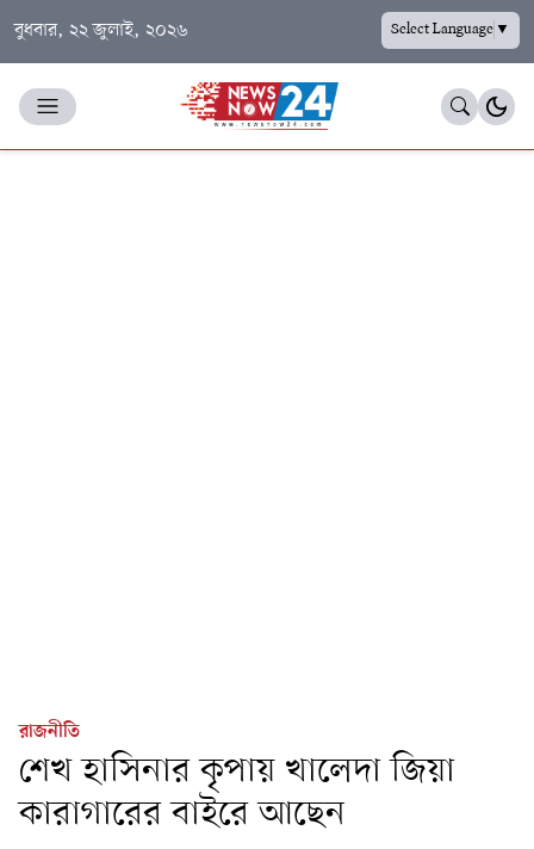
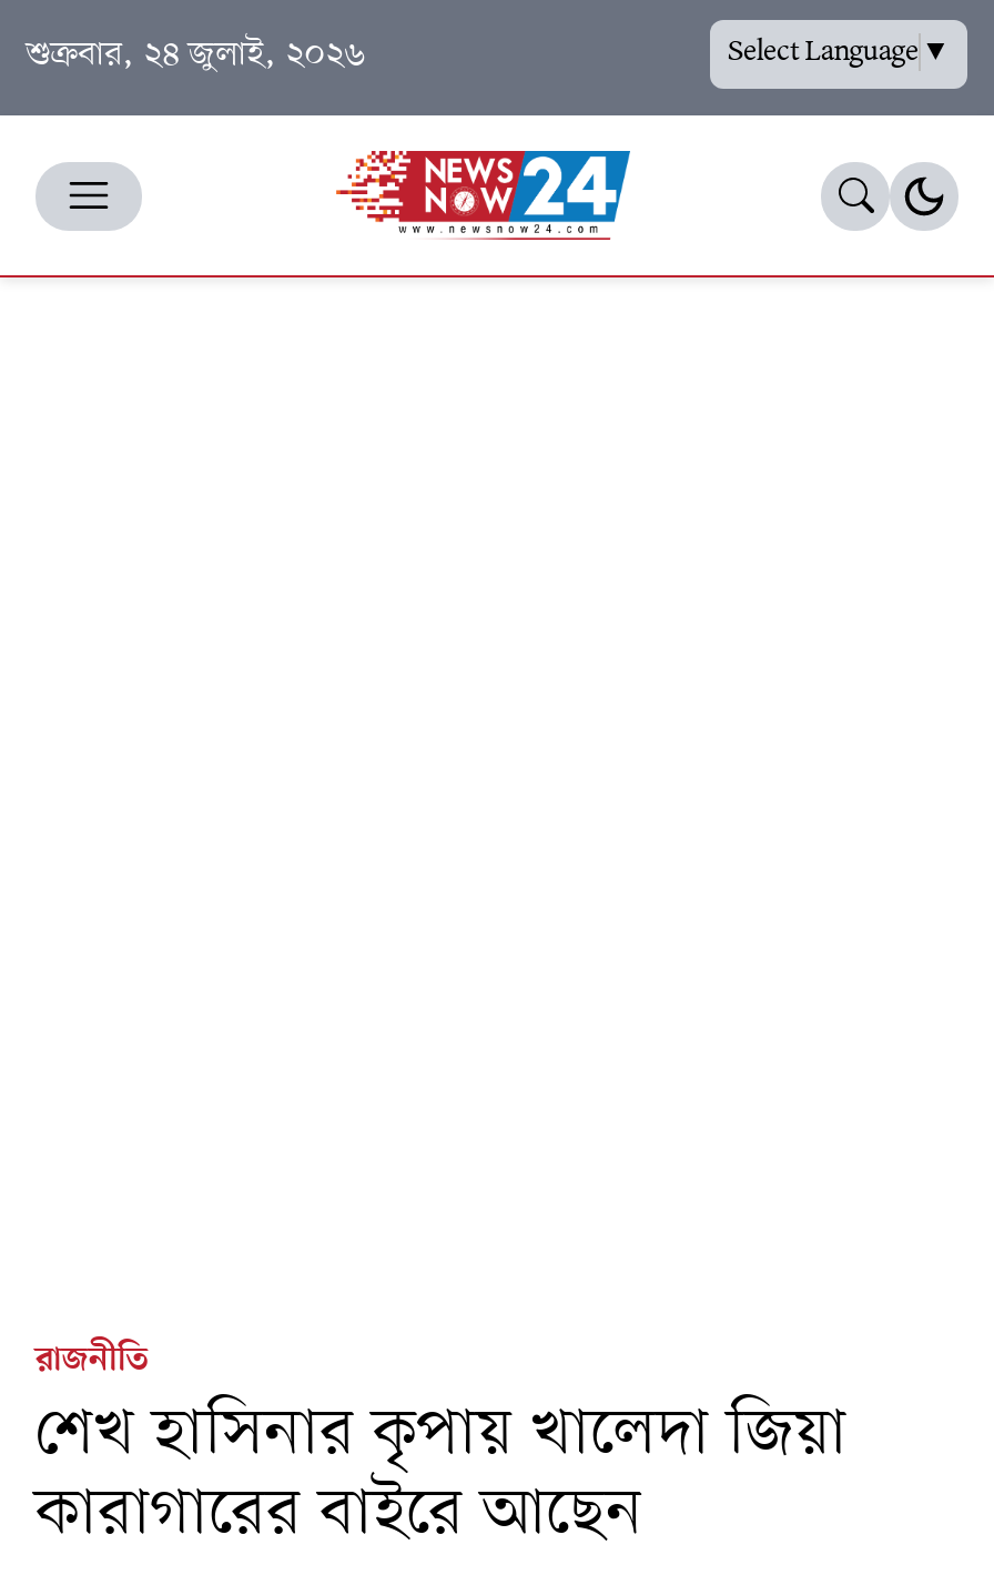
[14,17,188,44] বুধবার, ২২ জুলাই, ২০২৬ -> [27,30,366,79] শুক্রবার, ২৪ জুলাই, ২০২৬

